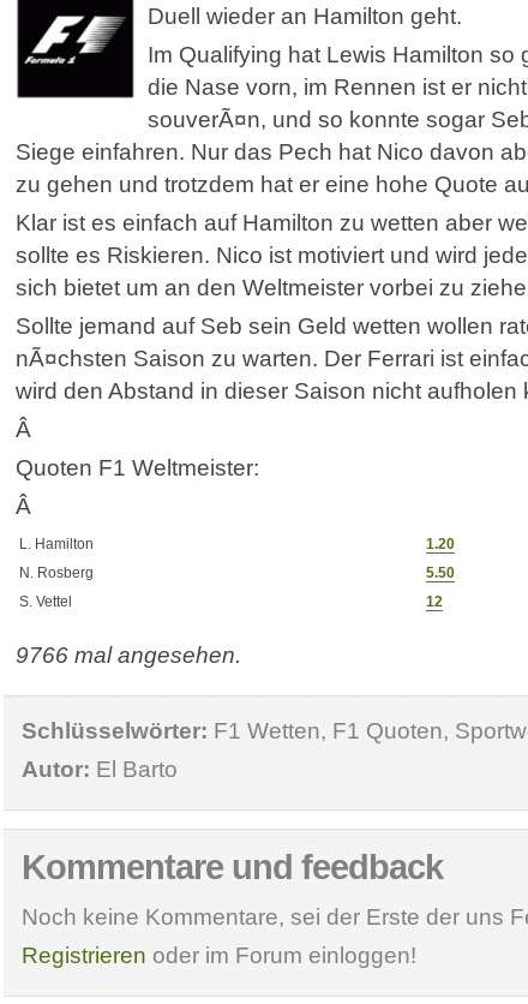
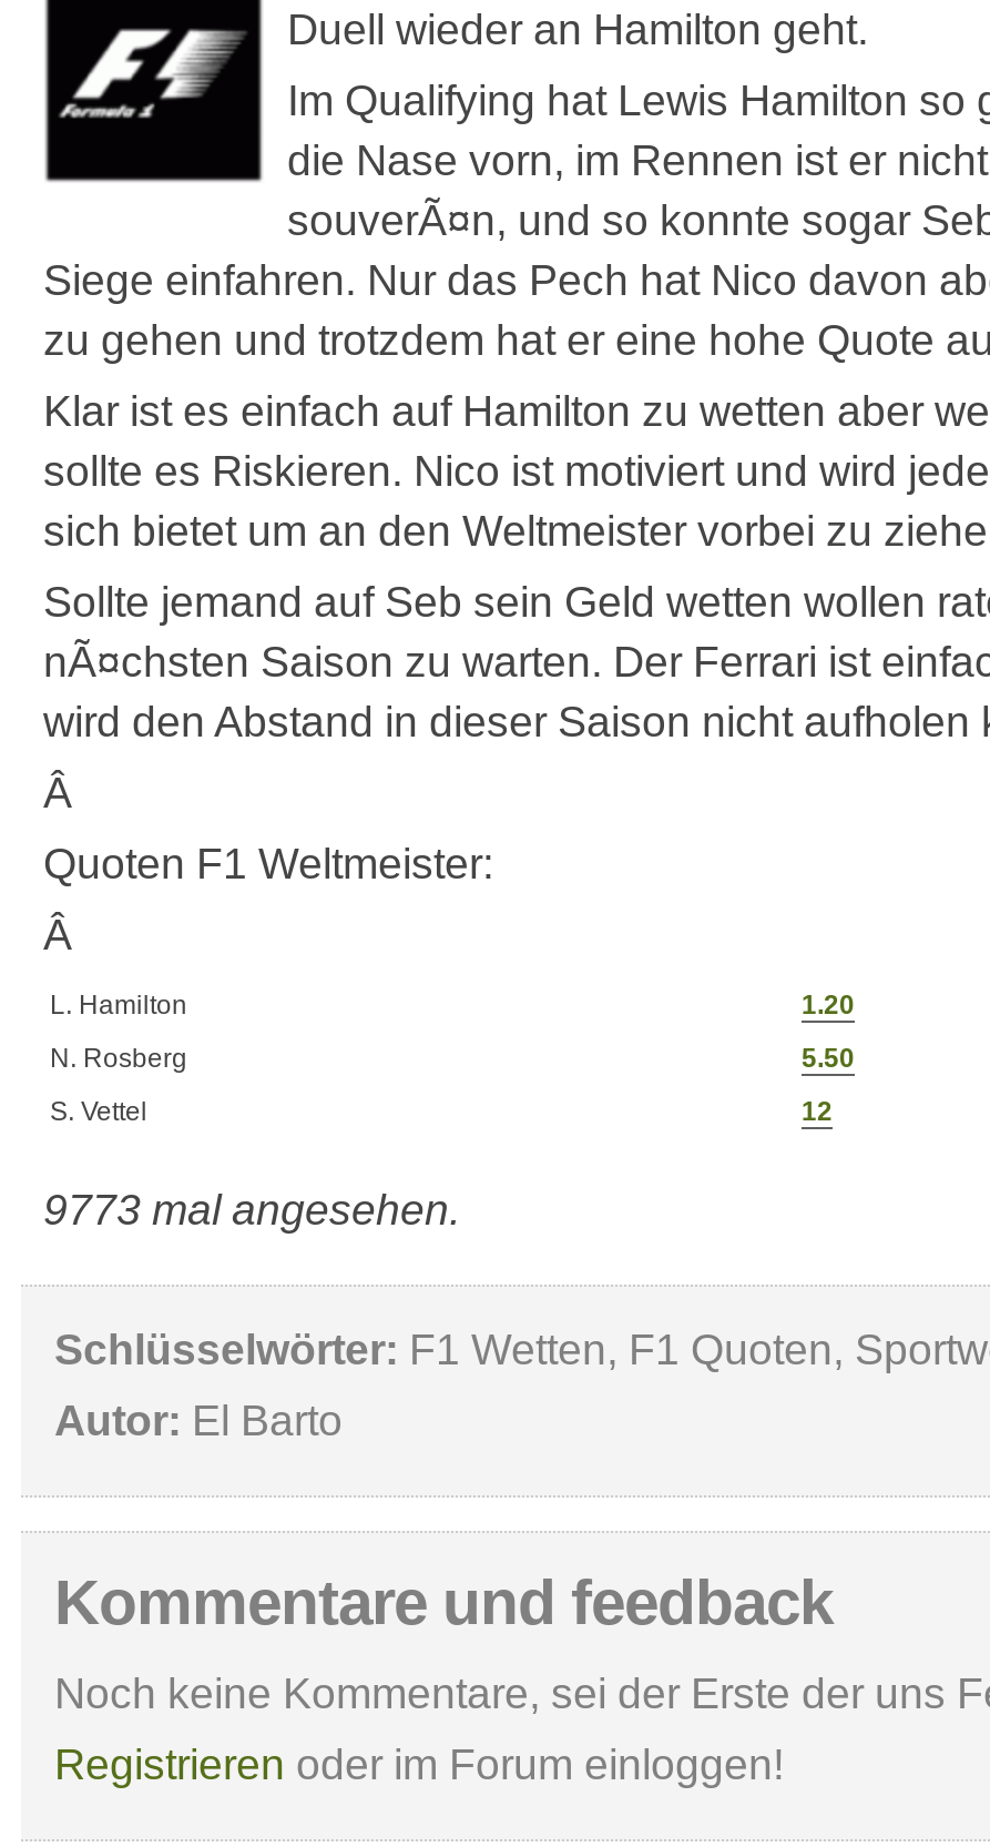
[16,643,241,668] 9766 mal angesehen. -> [43,1187,460,1234] 9773 mal angesehen.

